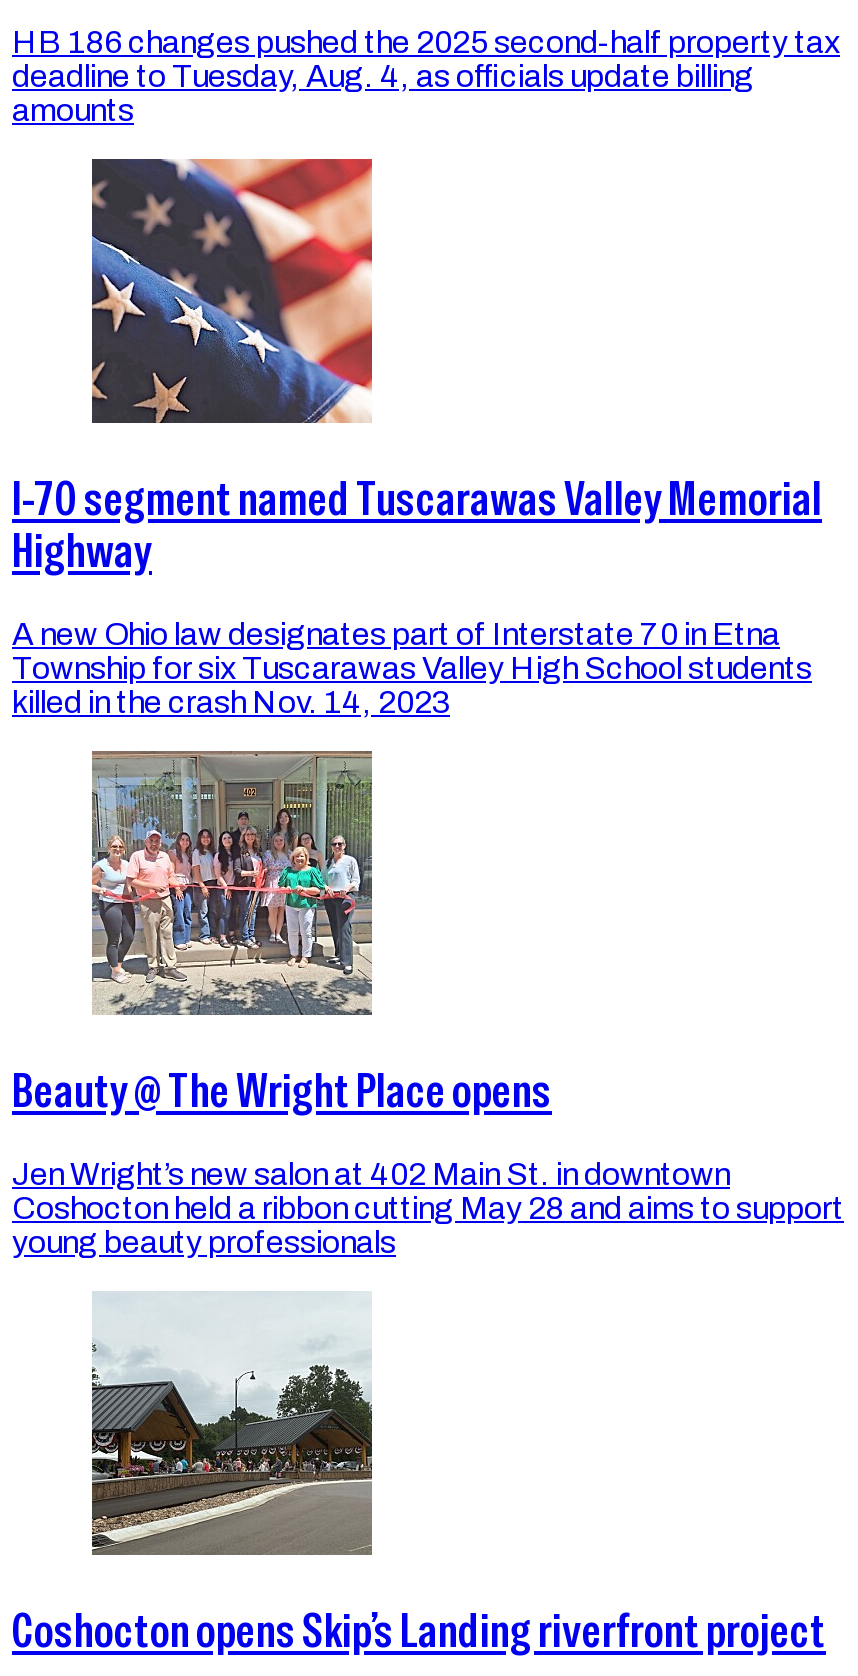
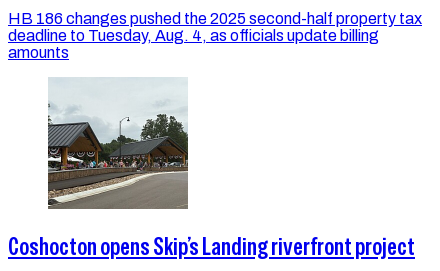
[12,157,822,719] [image] | I-70 segment named Tuscarawas Valley Memorial | Highway | A new Ohio law designates part of Interstate 70 in Etna | Township for six Tuscarawas Valley High School students | killed in the crash Nov. 14, 2023 -> none
[12,749,844,1258] [image] | Beauty @ The Wright Place opens | Jen Wright’s new salon at 402 Main St. in downtown | Coshocton held a ribbon cutting May 28 and aims to support | young beauty professionals -> none

